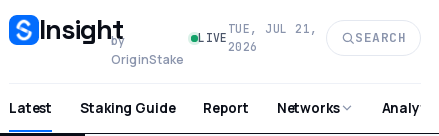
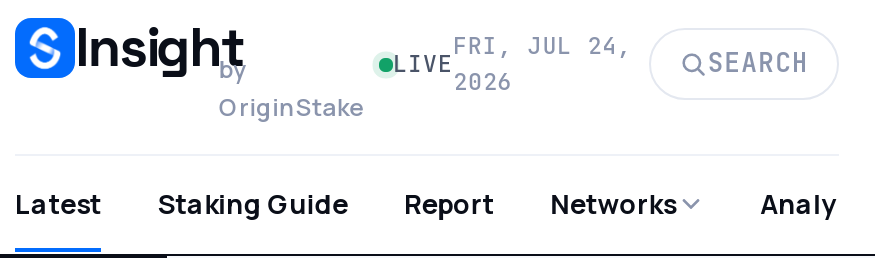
[228,21,317,36] TUE, JUL 21, -> [453,30,632,60] FRI, JUL 24,

